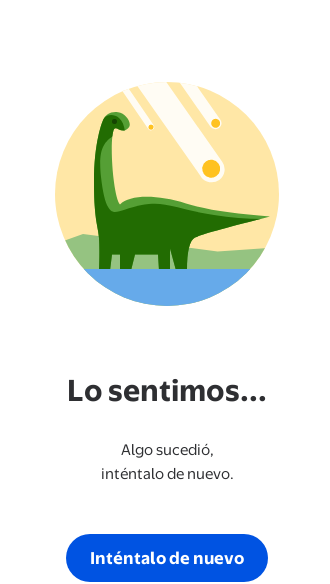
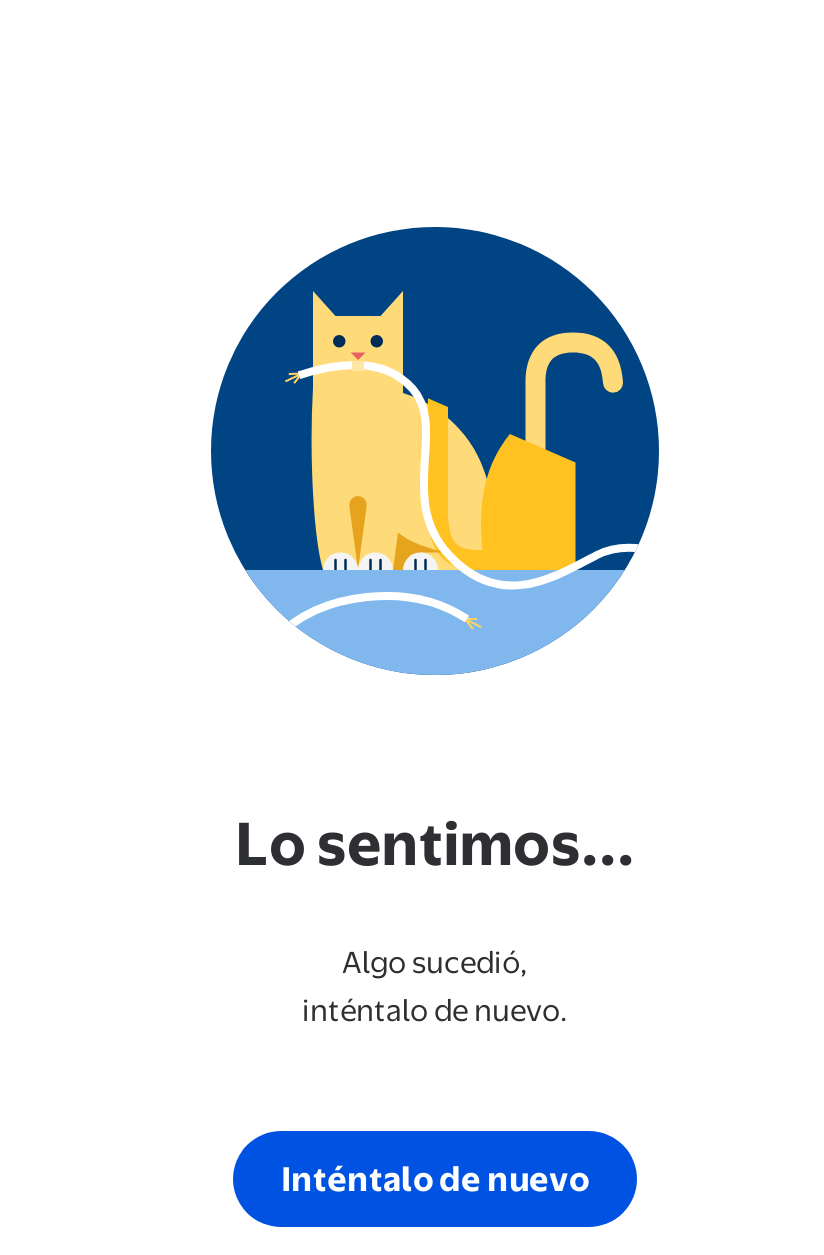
[55,82,279,283] [image] -> [209,225,661,631] [image]

